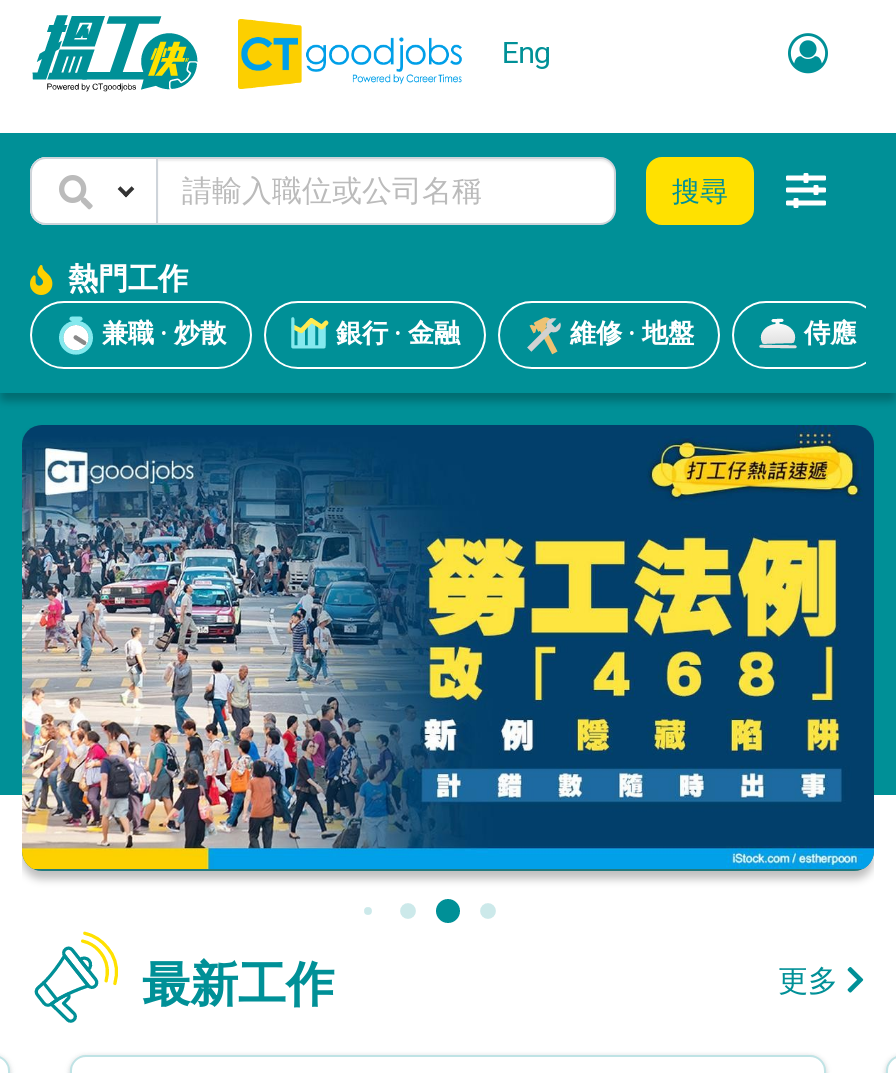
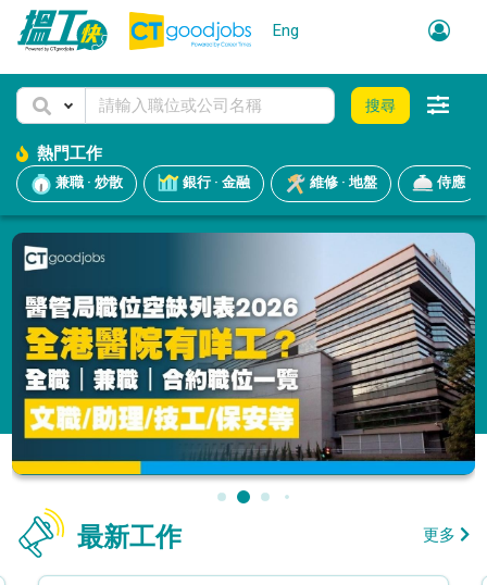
[20,425,876,871] [image] -> [11,232,476,475] [image]

